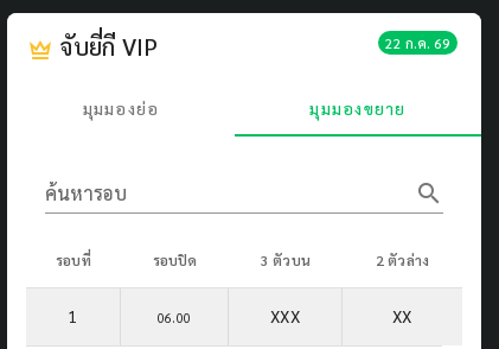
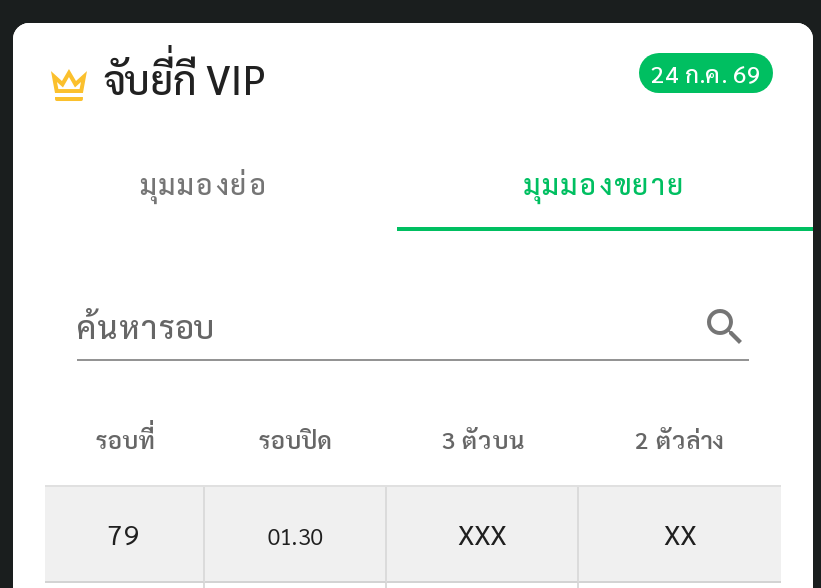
[385,33,450,52] 22 ก.ค. 69 -> [651,57,761,89] 24 ก.ค. 69
[68,305,78,326] 1 -> [108,515,140,551] 79
[158,308,191,326] 06.00 -> [267,521,323,551] 01.30

